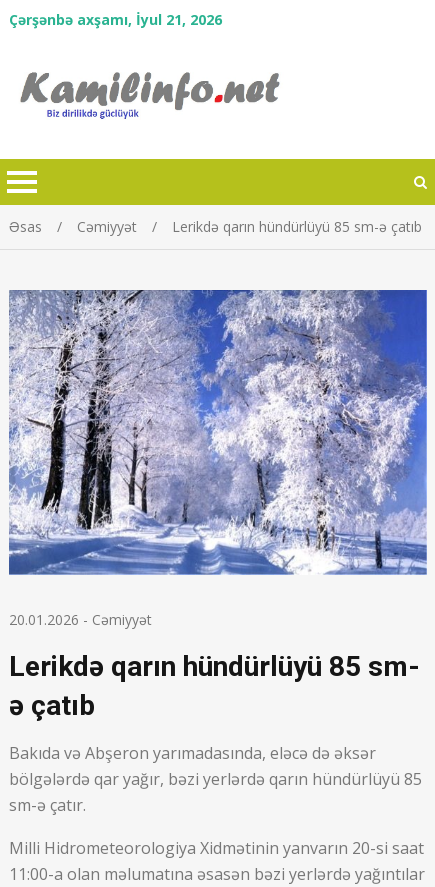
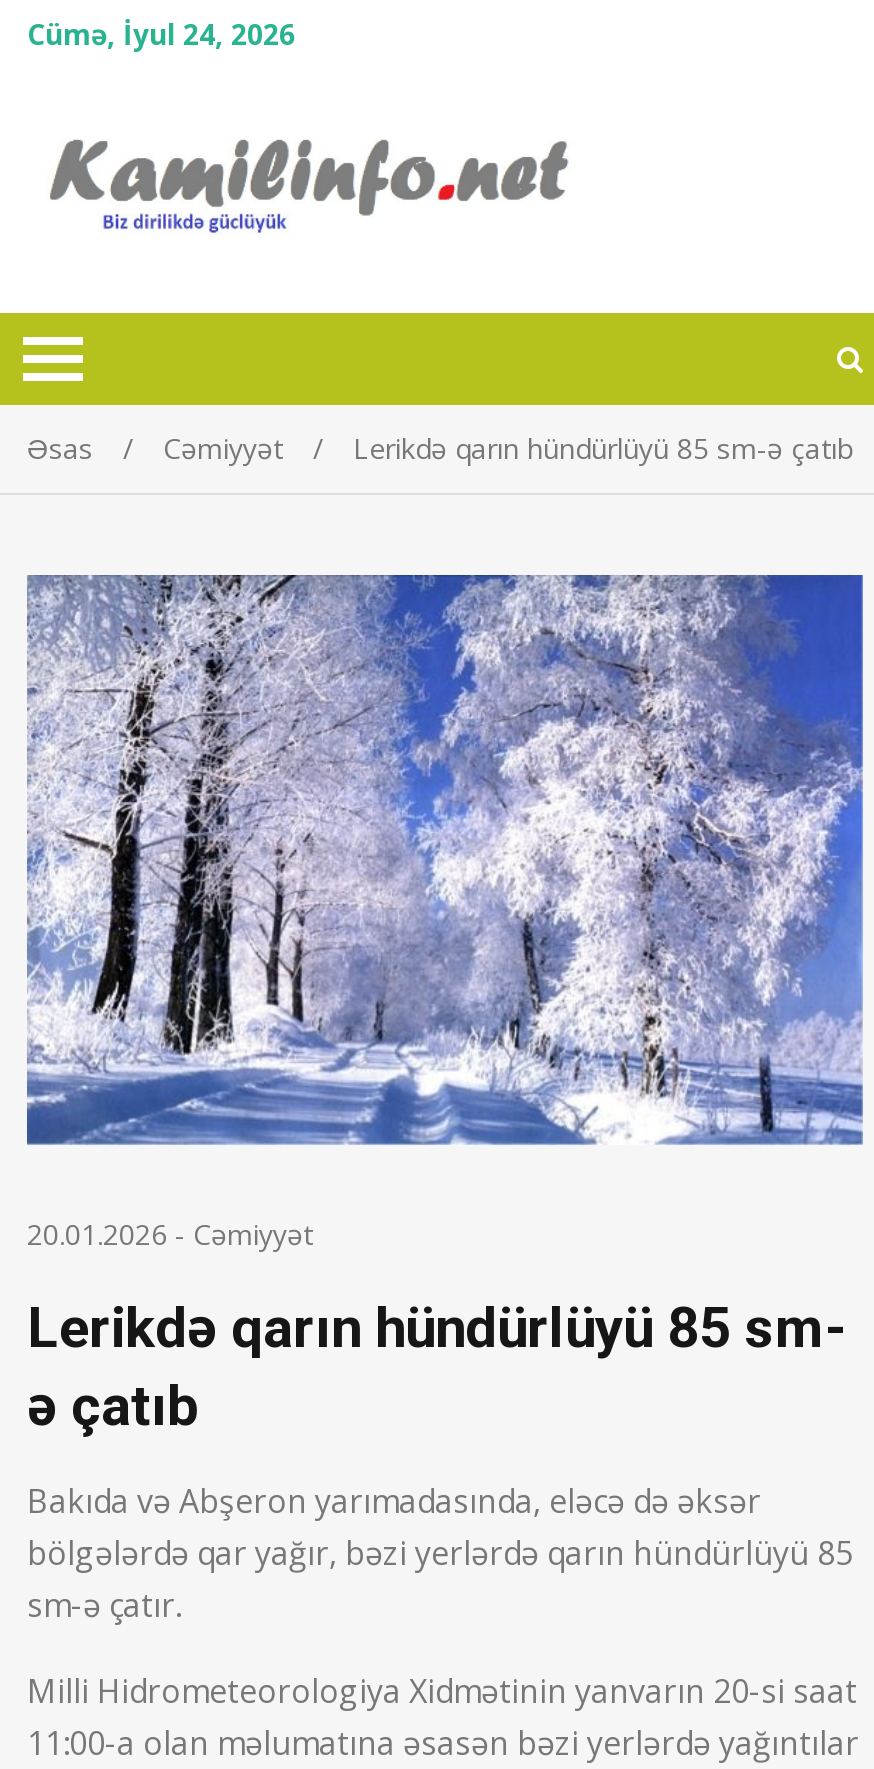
[9,10,222,29] Çərşənbə axşamı, İyul 21, 2026 -> [27,15,295,53] Cümə, İyul 24, 2026

